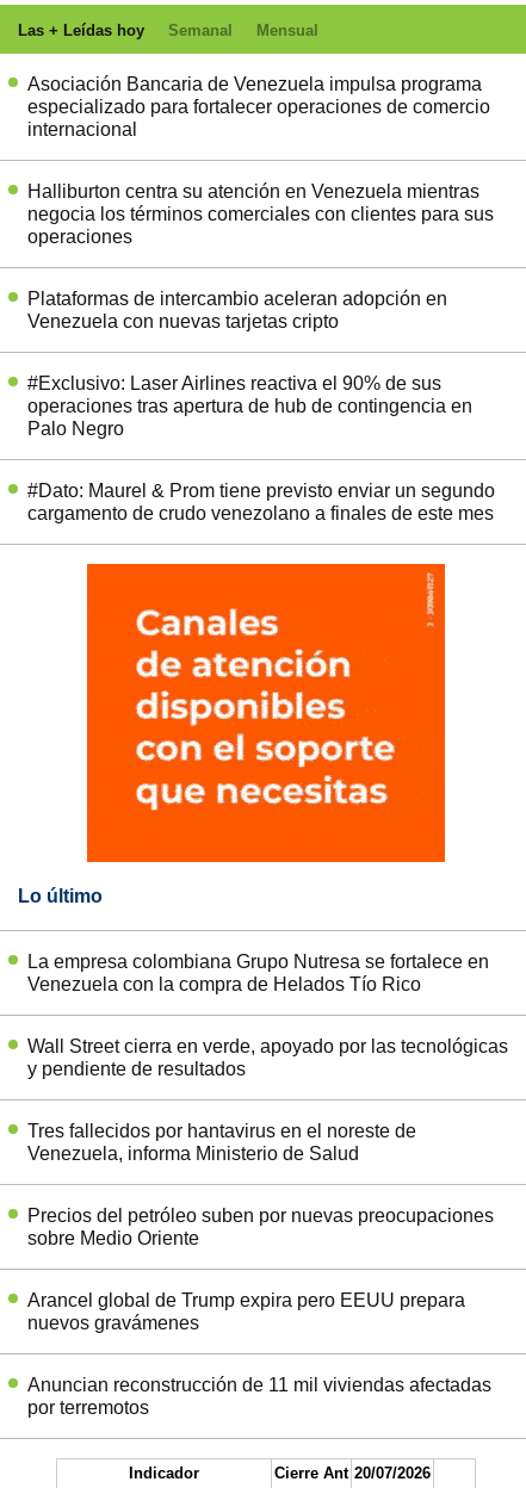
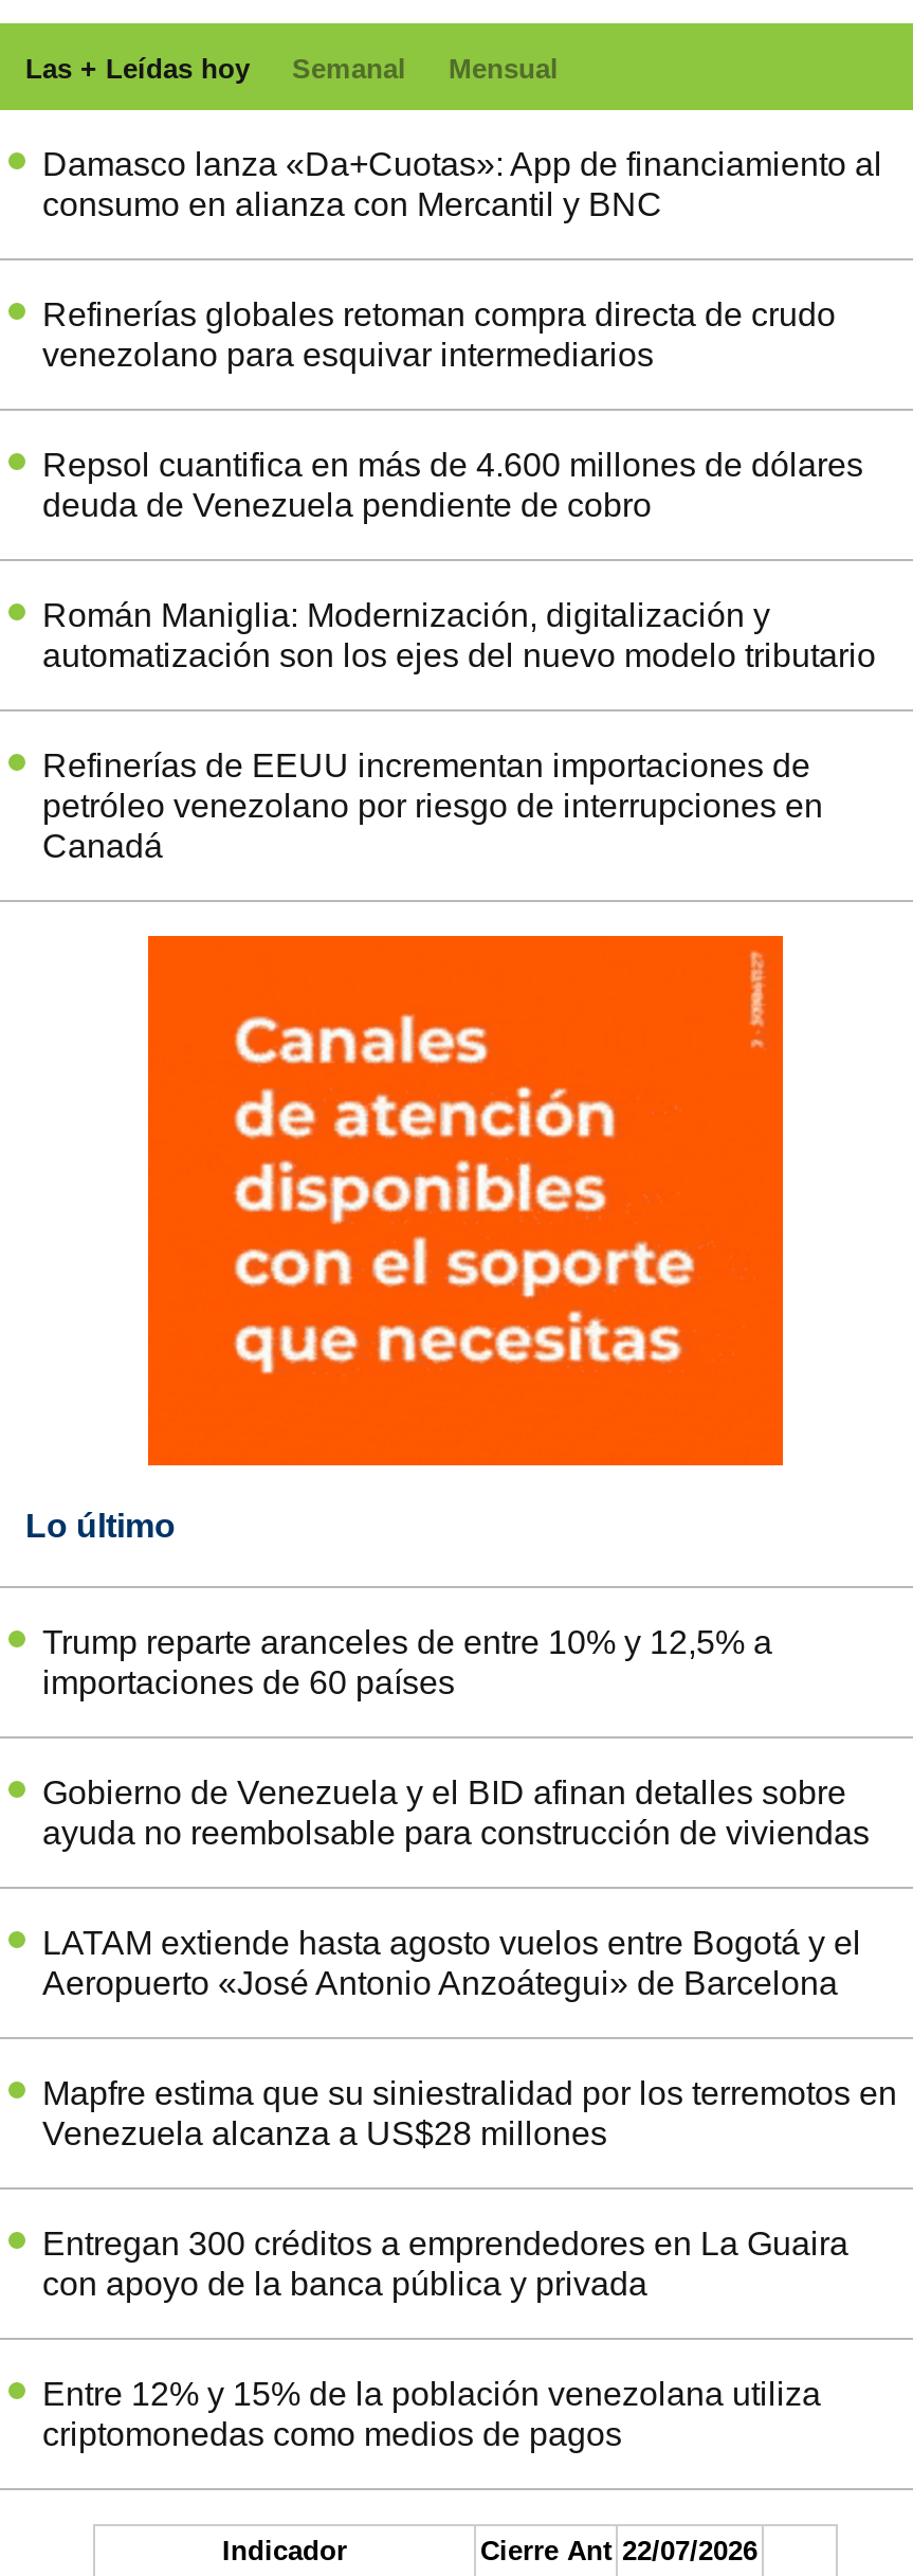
[27,74,490,139] Asociación Bancaria de Venezuela impulsa programa | especializado para fortalecer operaciones de comercio | internacional -> [42,146,882,222] Damasco lanza «Da+Cuotas»: App de financiamiento al | consumo en alianza con Mercantil y BNC
[27,181,494,247] Halliburton centra su atención en Venezuela mientras | negocia los términos comerciales con clientes para sus | operaciones -> [42,296,836,372] Refinerías globales retoman compra directa de crudo | venezolano para esquivar intermediarios
[27,288,447,331] Plataformas de intercambio aceleran adopción en | Venezuela con nuevas tarjetas cripto -> [42,447,863,523] Repsol cuantifica en más de 4.600 millones de dólares | deuda de Venezuela pendiente de cobro
[27,373,472,439] #Exclusivo: Laser Airlines reactiva el 90% de sus | operaciones tras apertura de hub de contingencia en | Palo Negro -> [42,597,876,673] Román Maniglia: Modernización, digitalización y | automatización son los ejes del nuevo modelo tributario
[27,480,495,523] #Dato: Maurel & Prom tiene previsto enviar un segundo | cargamento de crudo venezolano a finales de este mes -> [42,747,823,864] Refinerías de EEUU incrementan importaciones de | petróleo venezolano por riesgo de interrupciones en | Canadá
[27,951,489,994] La empresa colombiana Grupo Nutresa se fortalece en | Venezuela con la compra de Helados Tío Rico -> [42,1624,772,1700] Trump reparte aranceles de entre 10% y 12,5% a | importaciones de 60 países
[27,1036,508,1079] Wall Street cierra en verde, apoyado por las tecnológicas | y pendiente de resultados -> [42,1774,870,1851] Gobierno de Venezuela y el BID afinan detalles sobre | ayuda no reembolsable para construcción de viviendas
[27,1121,416,1164] Tres fallecidos por hantavirus en el noreste de | Venezuela, informa Ministerio de Salud -> [42,1925,861,2001] LATAM extiende hasta agosto vuelos entre Bogotá y el | Aeropuerto «José Antonio Anzoátegui» de Barcelona
[27,1205,494,1248] Precios del petróleo suben por nuevas preocupaciones | sobre Medio Oriente -> [42,2075,897,2151] Mapfre estima que su siniestralidad por los terremotos en | Venezuela alcanza a US$28 millones
[27,1290,465,1333] Arancel global de Trump expira pero EEUU prepara | nuevos gravámenes -> [42,2225,848,2302] Entregan 300 créditos a emprendedores en La Guaira | con apoyo de la banca pública y privada
[27,1375,491,1418] Anuncian reconstrucción de 11 mil viviendas afectadas | por terremotos -> [42,2376,821,2452] Entre 12% y 15% de la población venezolana utiliza | criptomonedas como medios de pagos
[274,1464,431,1482] Cierre Ant 20/07/2026 -> [480,2534,757,2566] Cierre Ant 22/07/2026

